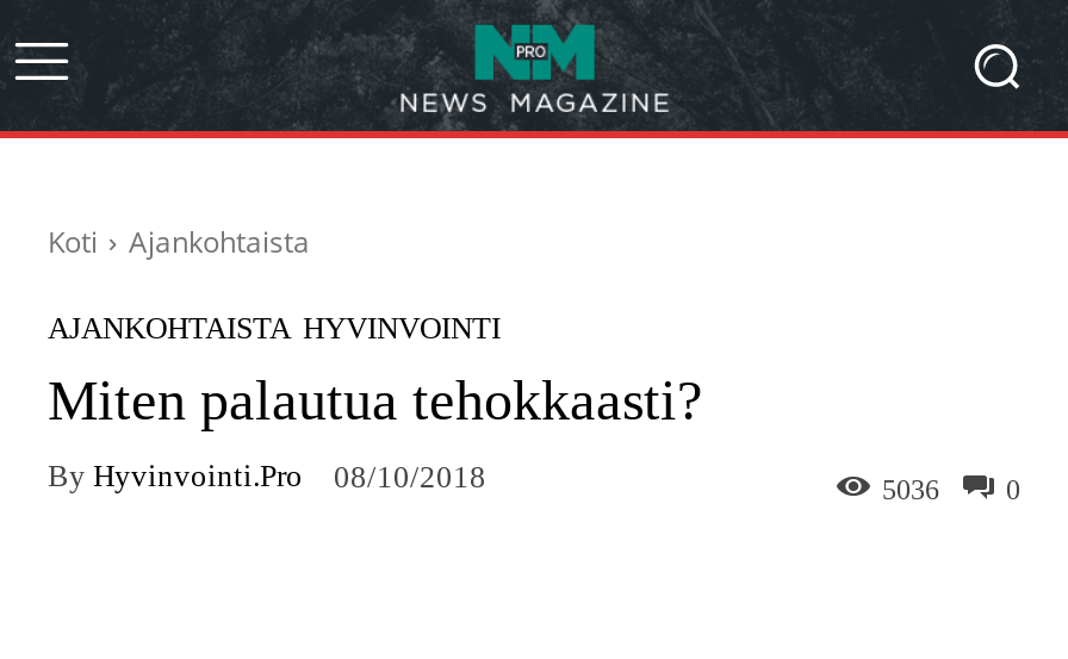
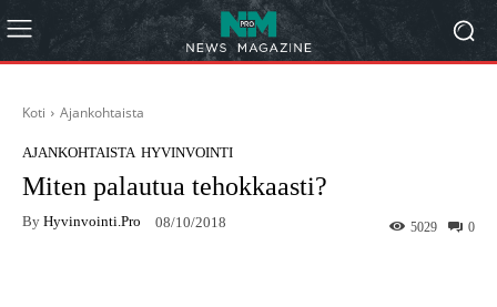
[882,472,1020,506] 5036 0 -> [410,220,475,235] 5029 0

